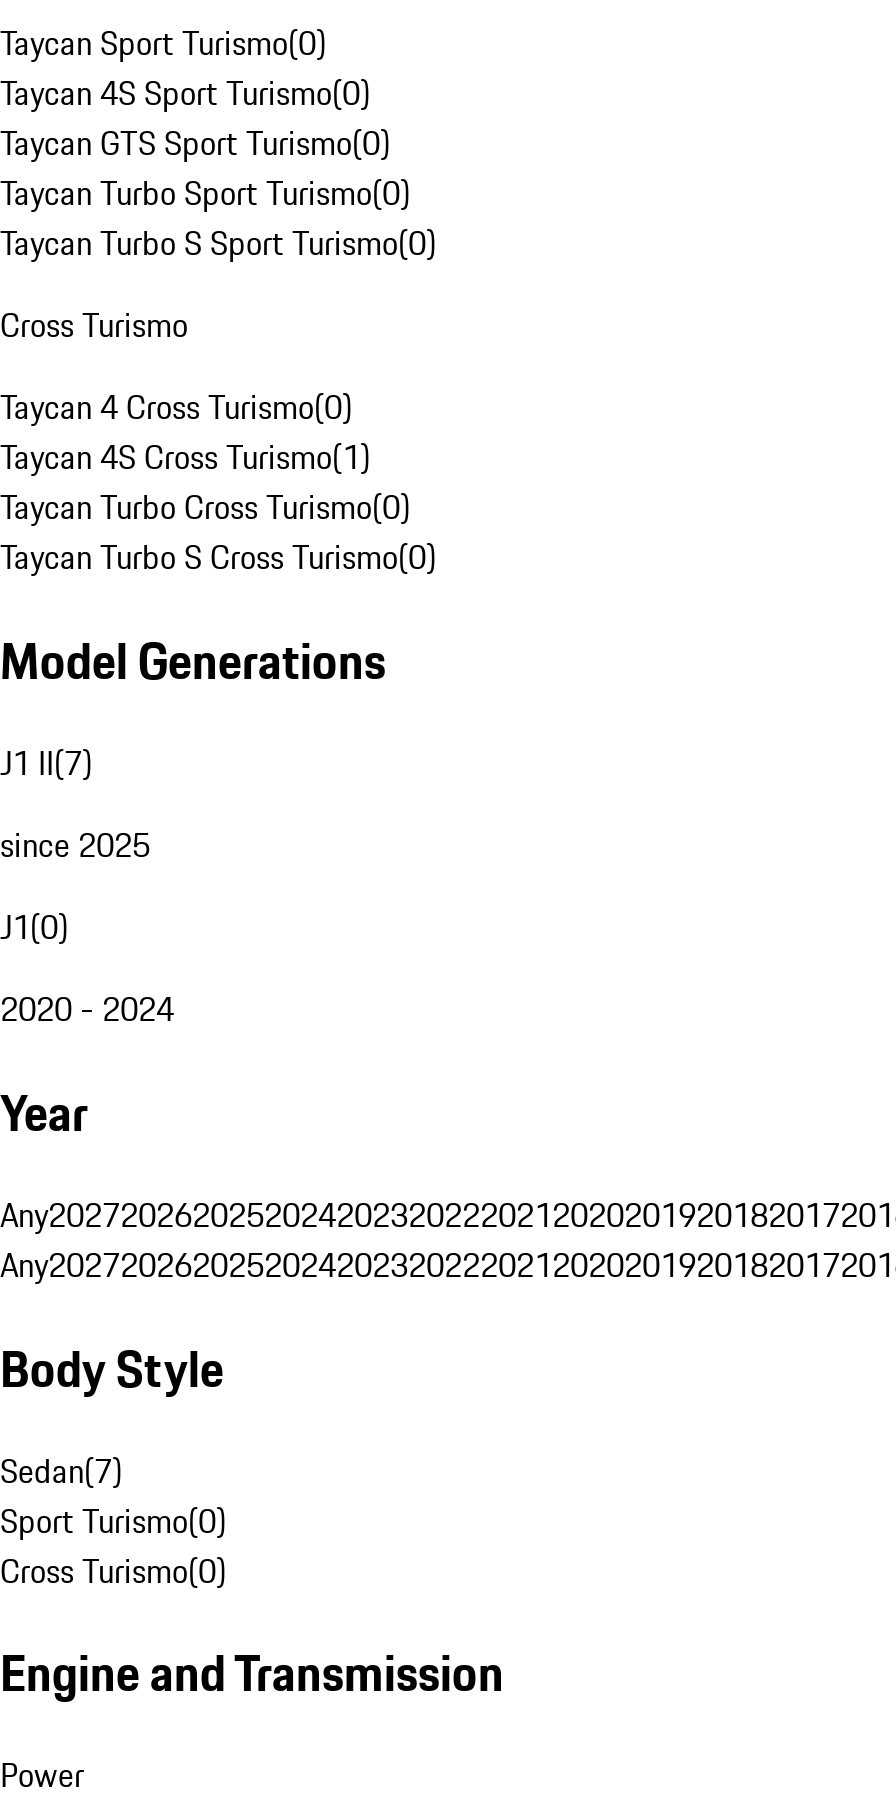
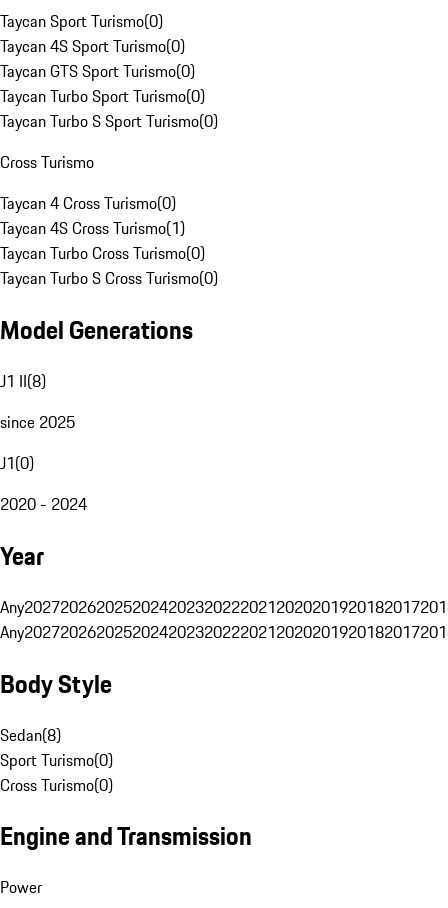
[0,739,92,787] J1 II(7) -> [0,369,46,393] J1 II(8)
[0,1446,122,1494] Sedan(7) -> [0,723,61,747] Sedan(8)

